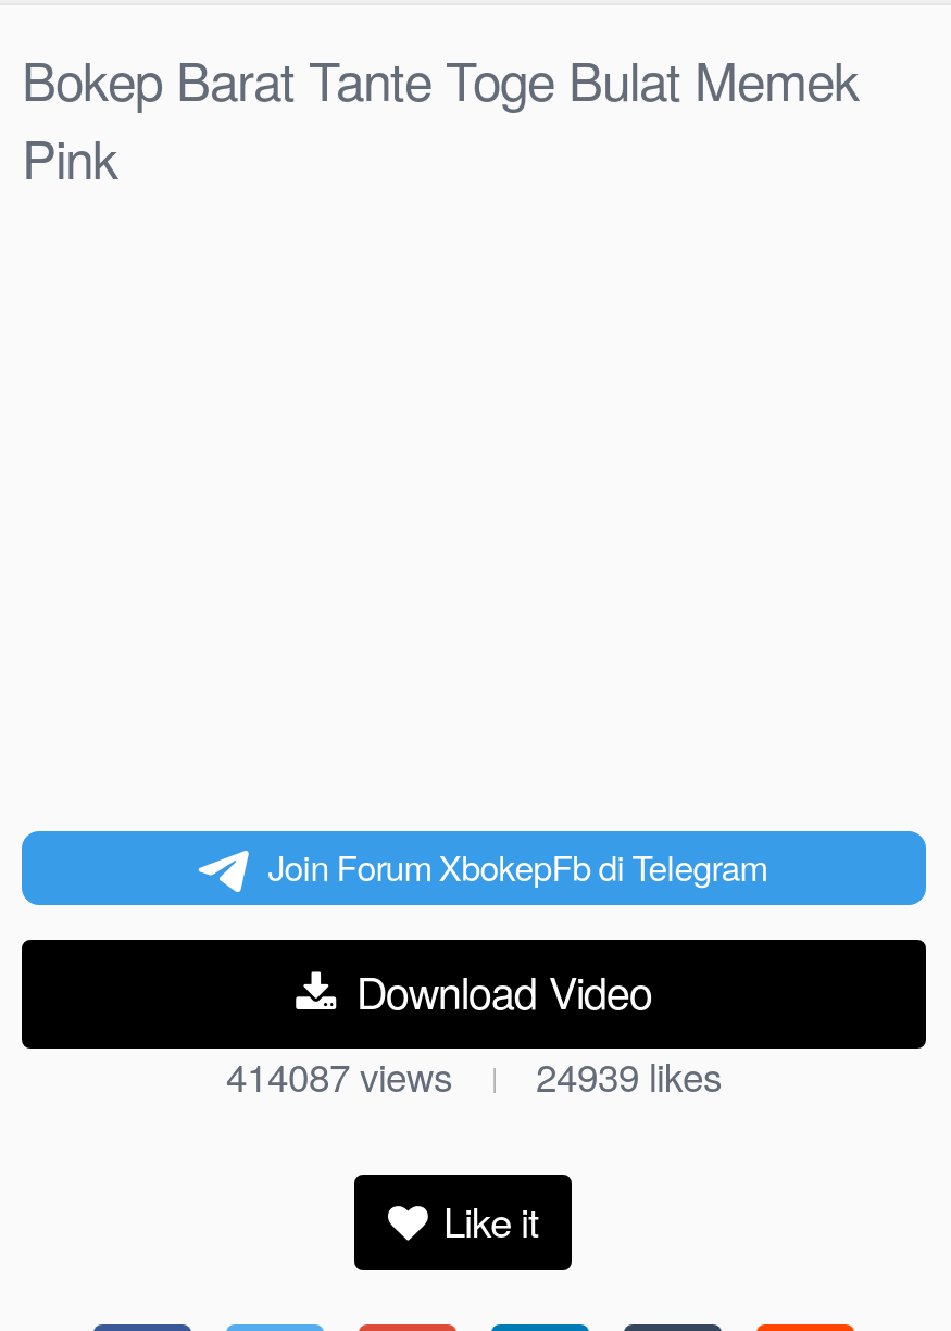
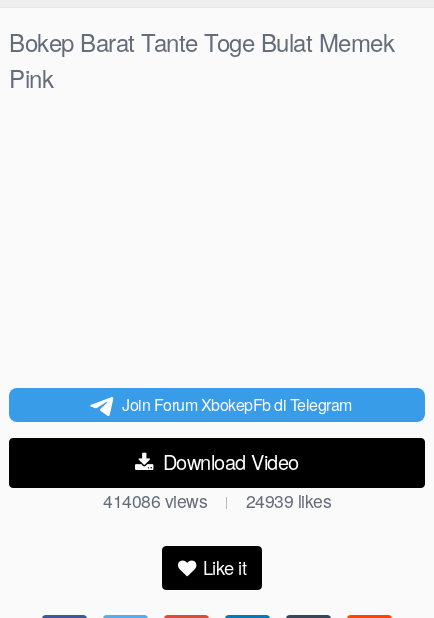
[226,1049,452,1103] 414087views -> [103,488,207,513] 414086views

